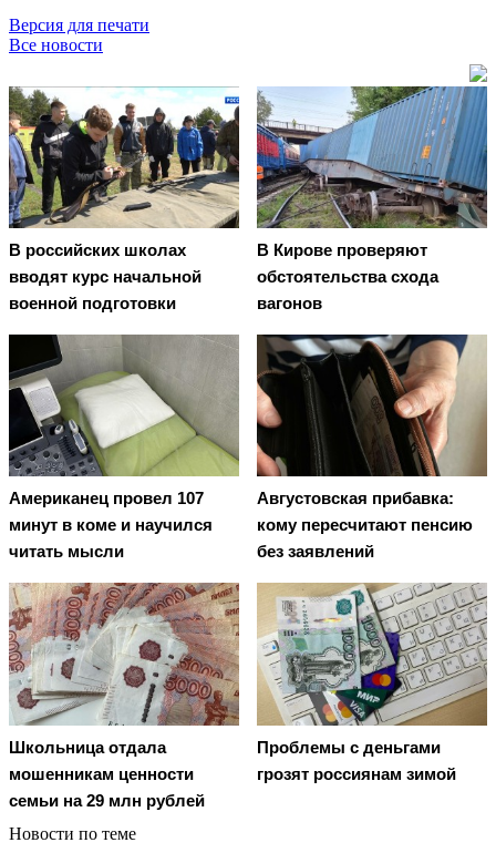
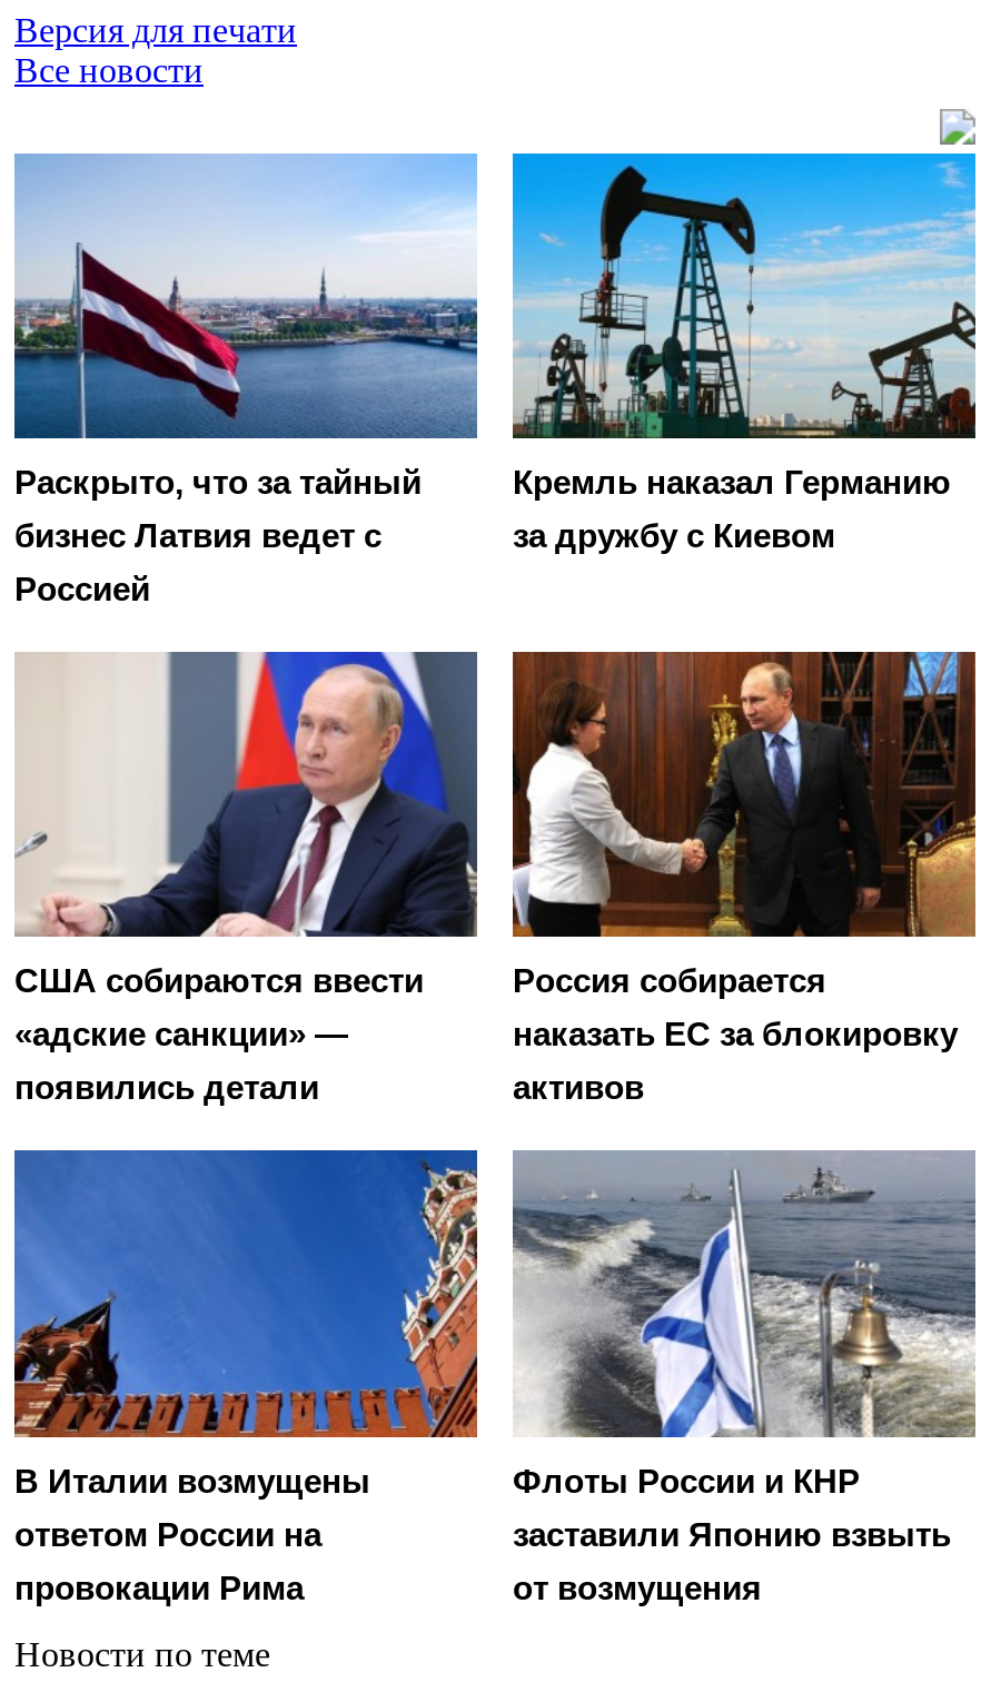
[8,86,240,313] [image] | В российских школах | вводят курс начальной | военной подготовки -> [14,154,479,608] [image] | Раскрыто, что за тайный | бизнес Латвия ведет с | Россией
[256,85,488,313] [image] | В Кирове проверяют | обстоятельства схода | вагонов -> [511,151,975,554] [image] | Кремль наказал Германию | за дружбу с Киевом
[8,333,239,561] [image] | Американец провел 107 | минут в коме и научился | читать мысли -> [14,650,479,1106] [image] | США собираются ввести | «адские санкции» — | появились детали
[257,333,487,561] [image] | Августовская прибавка: | кому пересчитают пенсию | без заявлений -> [511,650,975,1106] [image] | Россия собирается | наказать EC за блокировку | активов
[8,582,240,809] [image] | Школьница отдала | мошенникам ценности | семьи на 29 млн рублей -> [12,1148,479,1605] [image] | В Италии возмущены | ответом России на | провокации Рима
[257,583,487,783] [image] | Проблемы с деньгами | грозят россиянам зимой -> [511,1150,975,1605] [image] | Флоты России и КНР | заставили Японию взвыть | от возмущения

